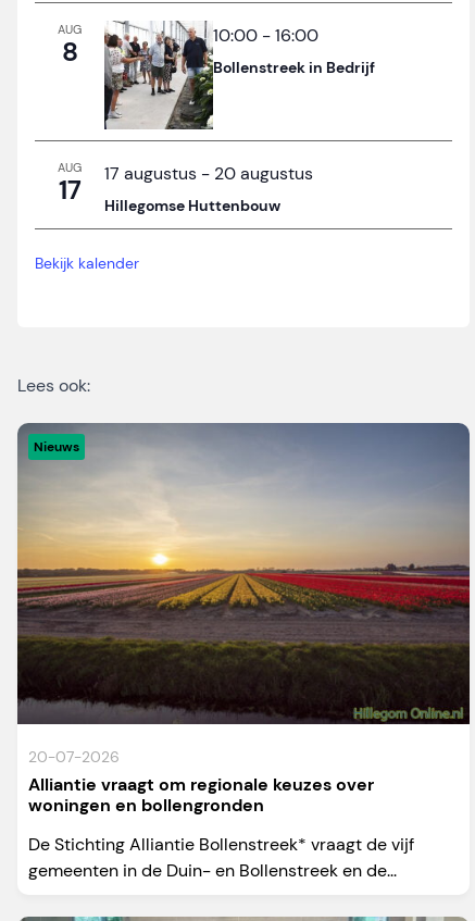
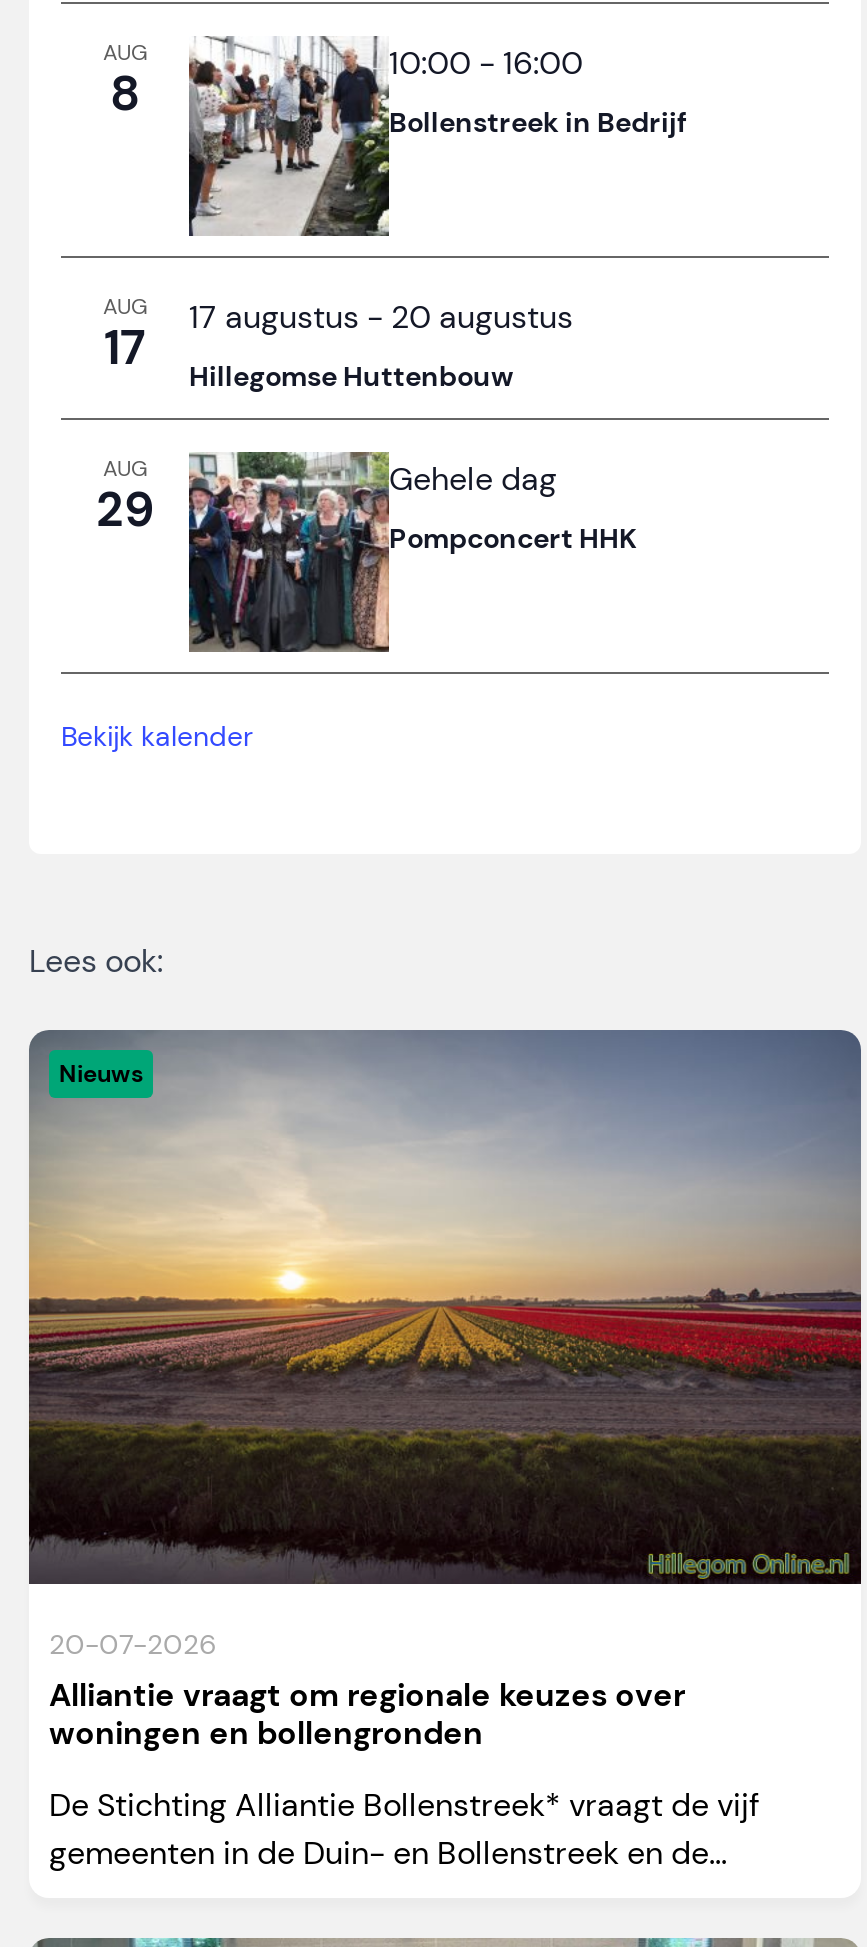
none -> [96,449,637,653] [image] | AUG | 29 | Gehele dag | Pompconcert HHK

